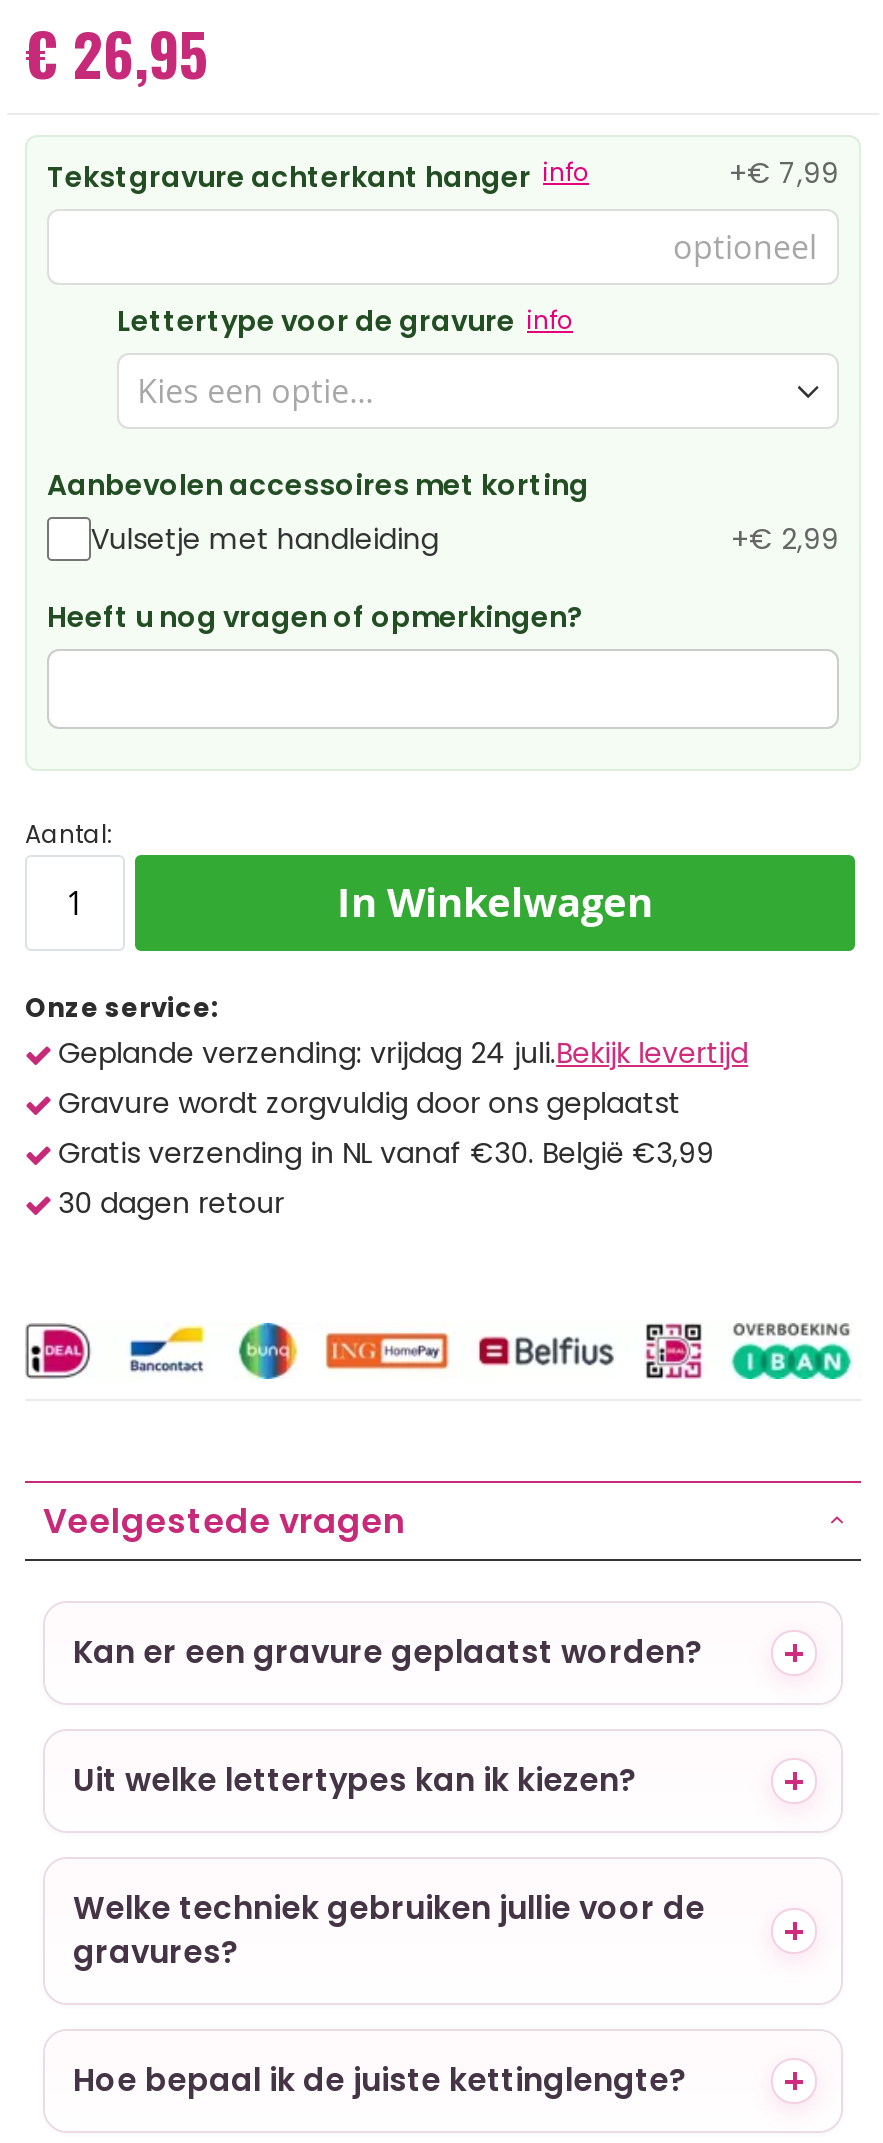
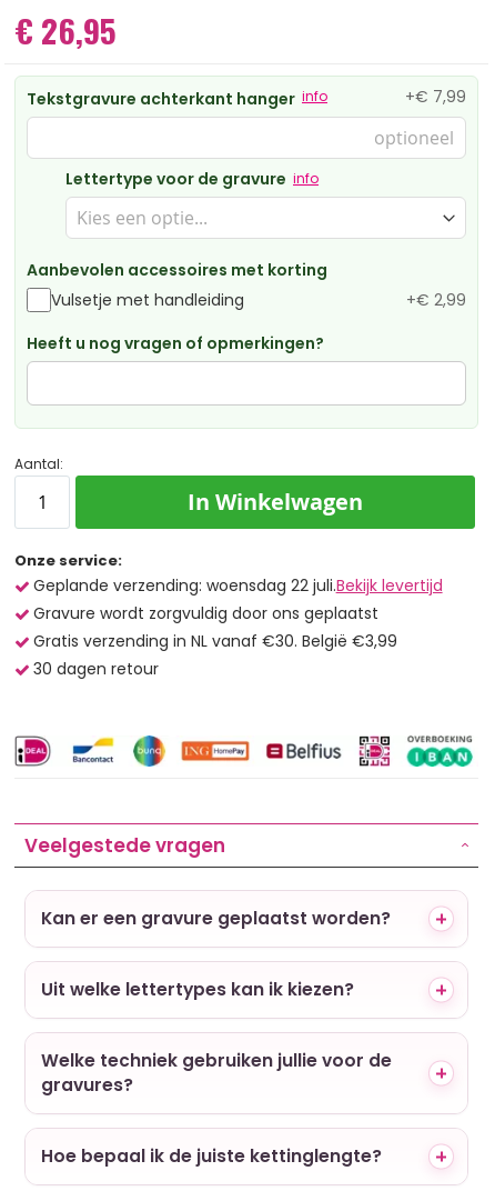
[58,1033,748,1073] Geplande verzending: vrijdag 24 juli.Bekijk levertijd -> [33,574,442,596] Geplande verzending: woensdag 22 juli.Bekijk levertijd

